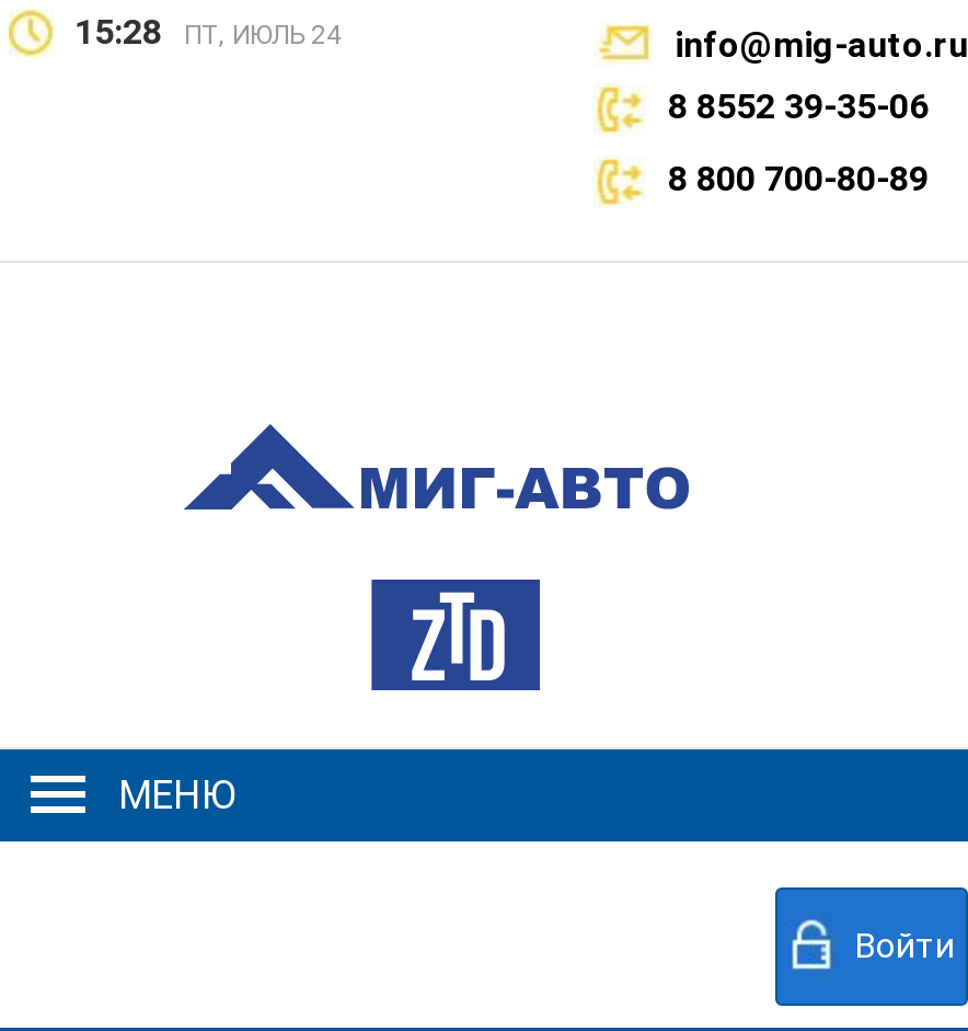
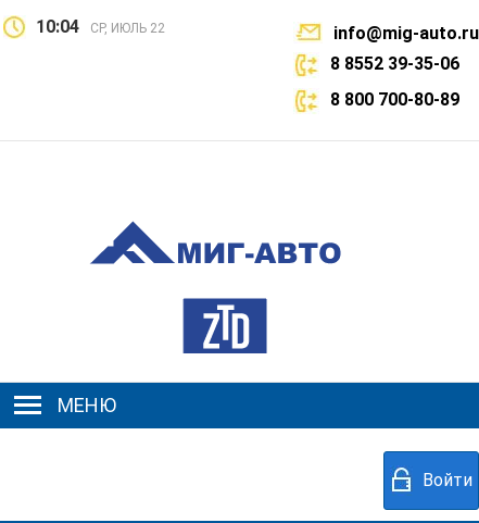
[74,11,162,53] 15:28 -> [36,16,79,37] 10:04
[184,20,342,50] ПТ, ИЮЛЬ 24 -> [90,21,165,36] СР, ИЮЛЬ 22

